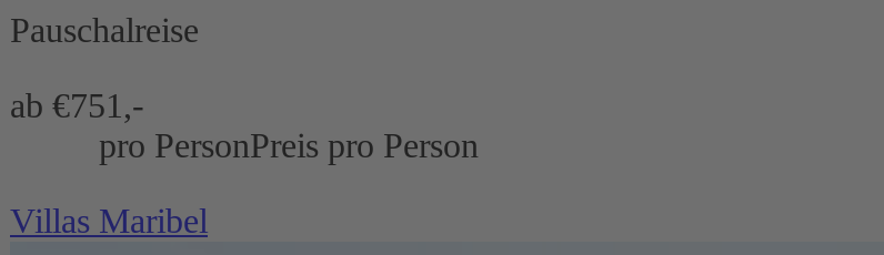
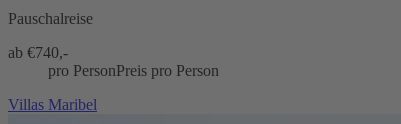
[10,86,143,124] ab €751,- -> [8,44,68,61] ab €740,-

